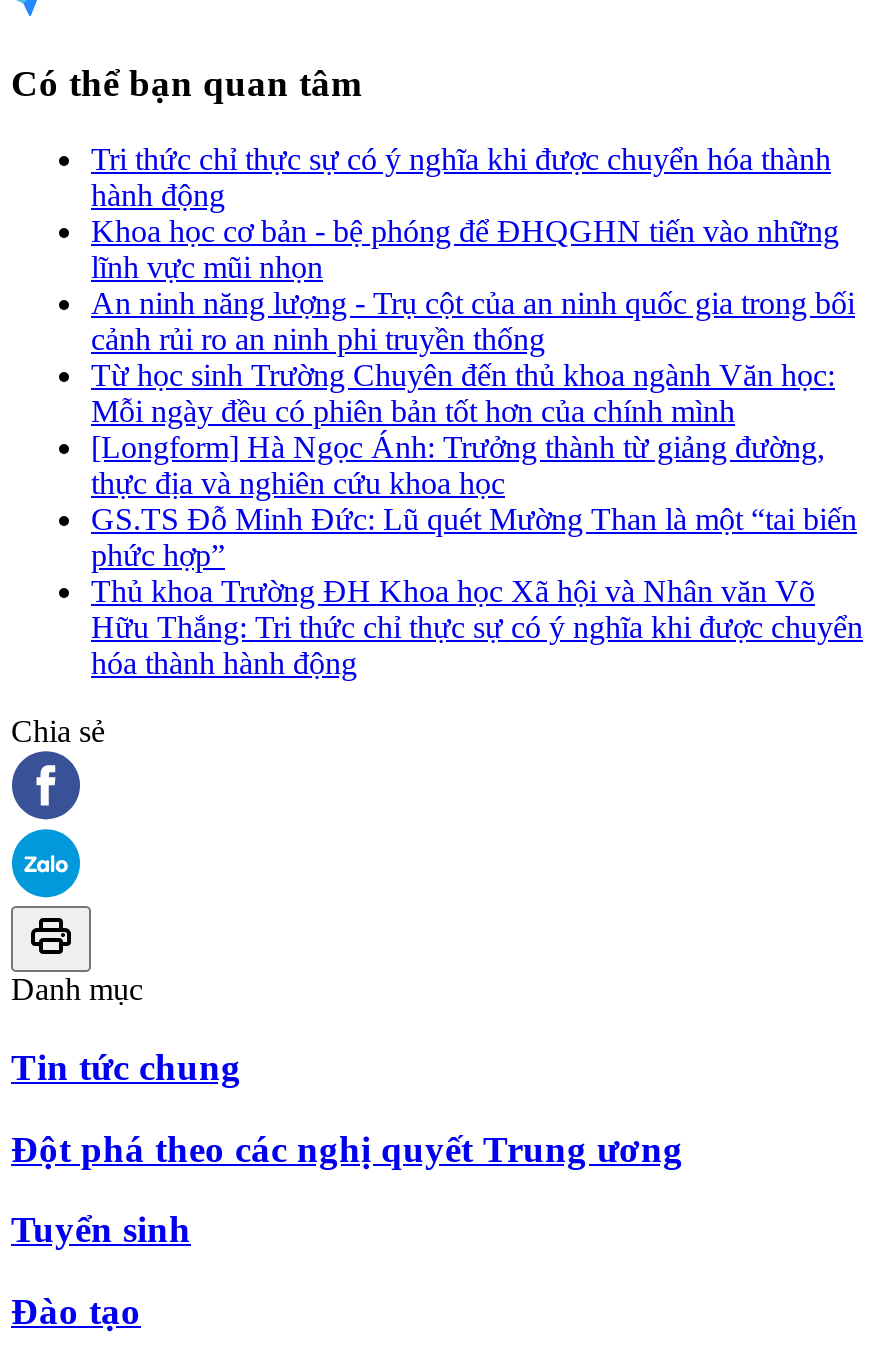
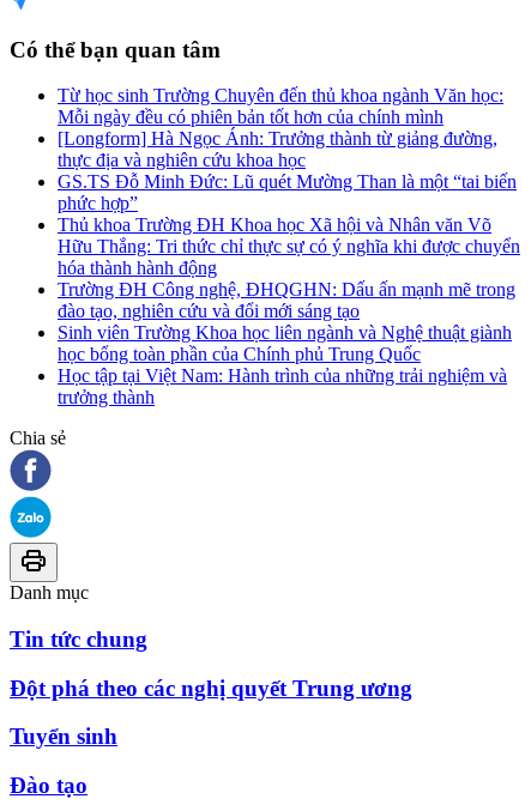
[91,142,855,356] Tri thức chỉ thực sự có ý nghĩa khi được chuyển hóa thành | hành động | Khoa học cơ bản - bệ phóng để ĐHQGHN tiến vào những | lĩnh vực mũi nhọn | An ninh năng lượng - Trụ cột của an ninh quốc gia trong bối | cảnh rủi ro an ninh phi truyền thống -> none
moved [91,358,863,680] -> [58,85,520,278]: Từ học sinh Trường Chuyên đến thủ khoa ngành Văn học: | Mỗi ngày đều có phiên bản tốt hơn của chính mình | [Longform] Hà Ngọc Ánh: Trưởng thành từ giảng đường, | ... | Hữu Thắng: Tri thức chỉ thực sự có ý nghĩa khi được chuyển | hóa thành hành động
none -> [58,279,515,408] Trường ĐH Công nghệ, ĐHQGHN: Dấu ấn mạnh mẽ trong | đào tạo, nghiên cứu và đổi mới sáng tạo | Sinh viên Trường Khoa học liên ngành và Nghệ thuật giành | học bổng toàn phần của Chính phủ Trung Quốc | Học tập tại Việt Nam: Hành trình của những trải nghiệm và | trưởng thành

